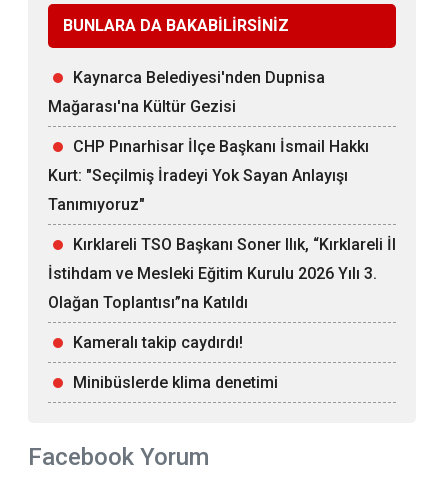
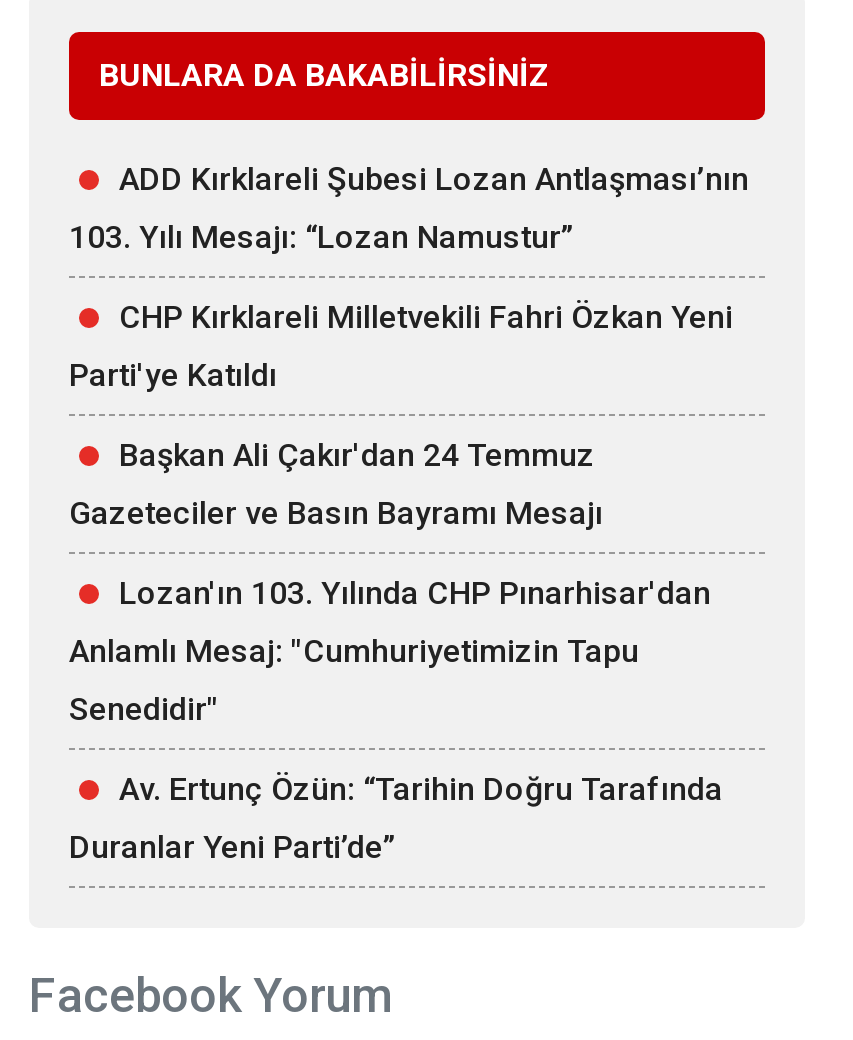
[48,68,396,392] Kaynarca Belediyesi'nden Dupnisa | Mağarası'na Kültür Gezisi | CHP Pınarhisar İlçe Başkanı İsmail Hakkı | Kurt: "Seçilmiş İradeyi Yok Sayan Anlayışı | Tanımıyoruz" | Kırklareli TSO Başkanı Soner Ilık, “Kırklareli İl | İstihdam ve Mesleki Eğitim Kurulu 2026 Yılı 3. | Olağan Toplantısı”na Katıldı | Kameralı takip caydırdı! | Minibüslerde klima denetimi -> [69,160,749,866] ADD Kırklareli Şubesi Lozan Antlaşması’nın | 103. Yılı Mesajı: “Lozan Namustur” | CHP Kırklareli Milletvekili Fahri Özkan Yeni | Parti'ye Katıldı | Başkan Ali Çakır'dan 24 Temmuz | Gazeteciler ve Basın Bayramı Mesajı | Lozan'ın 103. Yılında CHP Pınarhisar'dan | Anlamlı Mesaj: "Cumhuriyetimizin Tapu | Senedidir" | Av. Ertunç Özün: “Tarihin Doğru Tarafında | Duranlar Yeni Parti’de”

